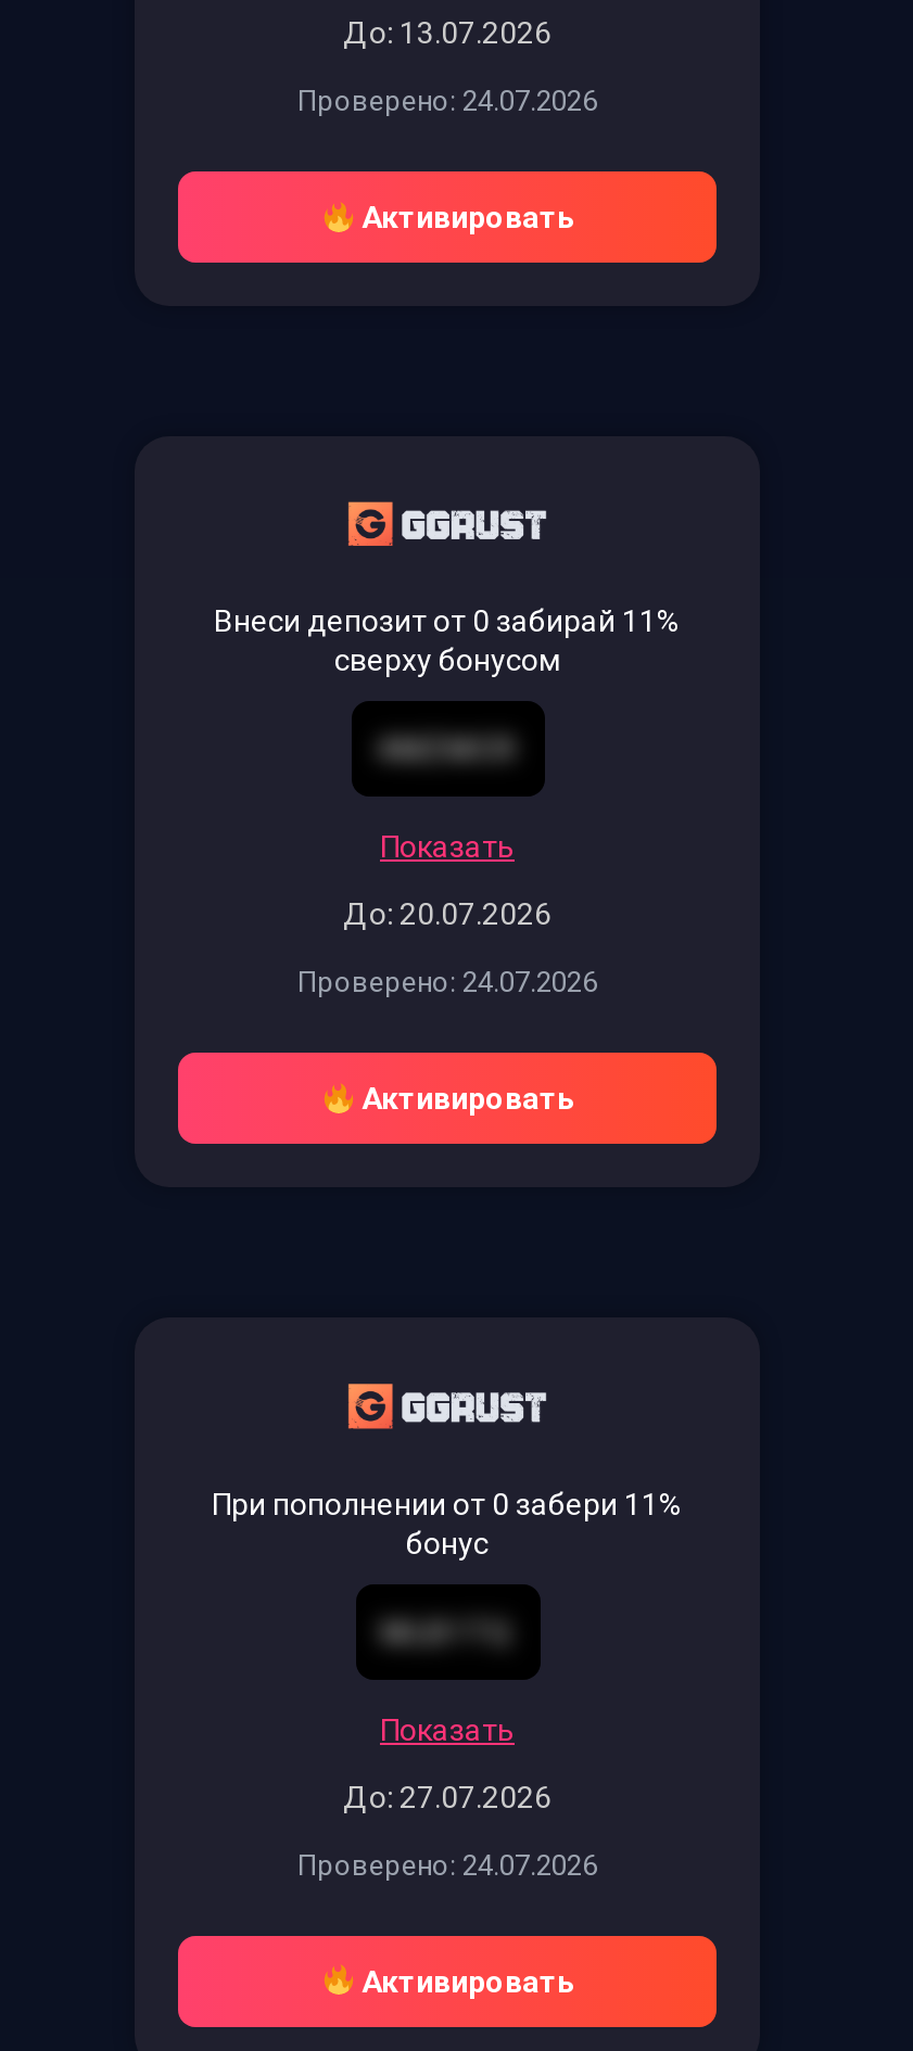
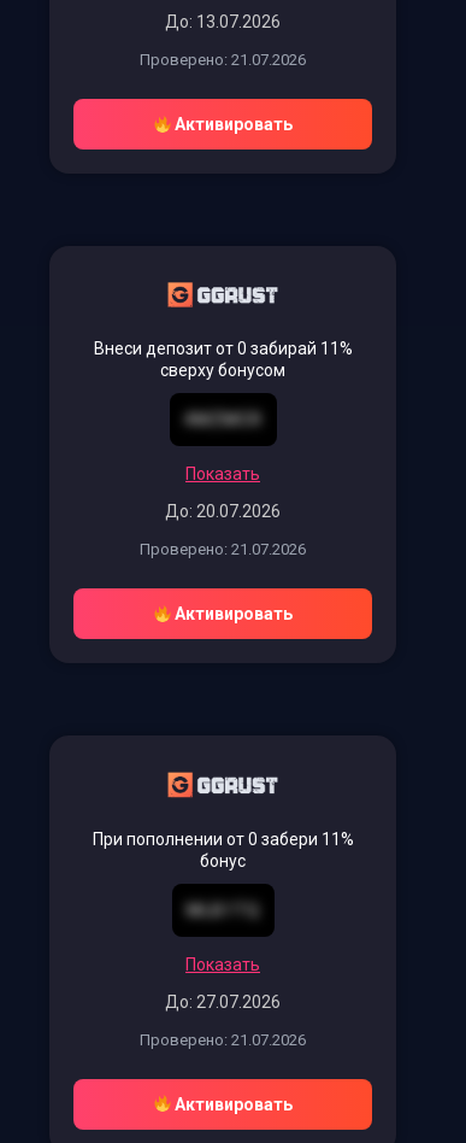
[297,85,597,117] Проверено: 24.07.2026 -> [140,51,306,69] Проверено: 21.07.2026
[297,967,597,999] Проверено: 24.07.2026 -> [140,541,306,559] Проверено: 21.07.2026
[297,1849,597,1881] Проверено: 24.07.2026 -> [140,1031,306,1049] Проверено: 21.07.2026

